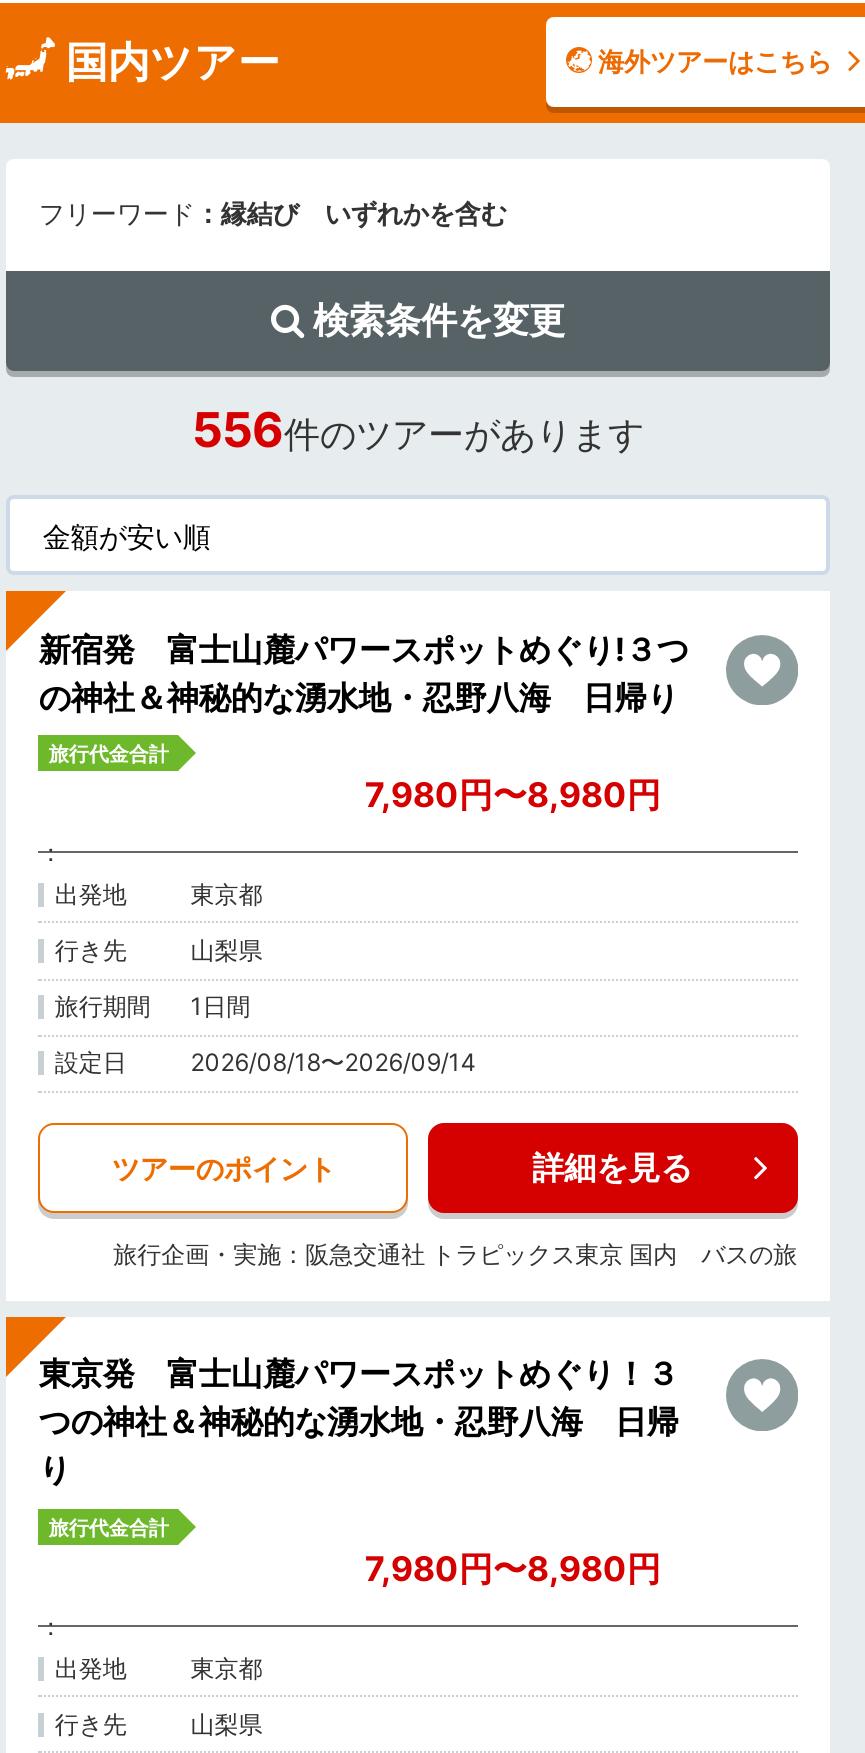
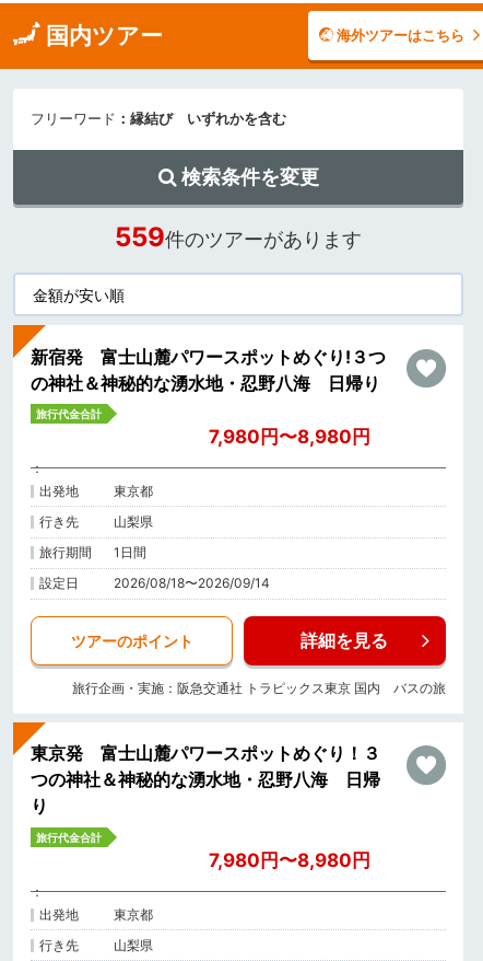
[192,402,644,460] 556件のツアーがあります -> [115,222,362,253] 559件のツアーがあります

